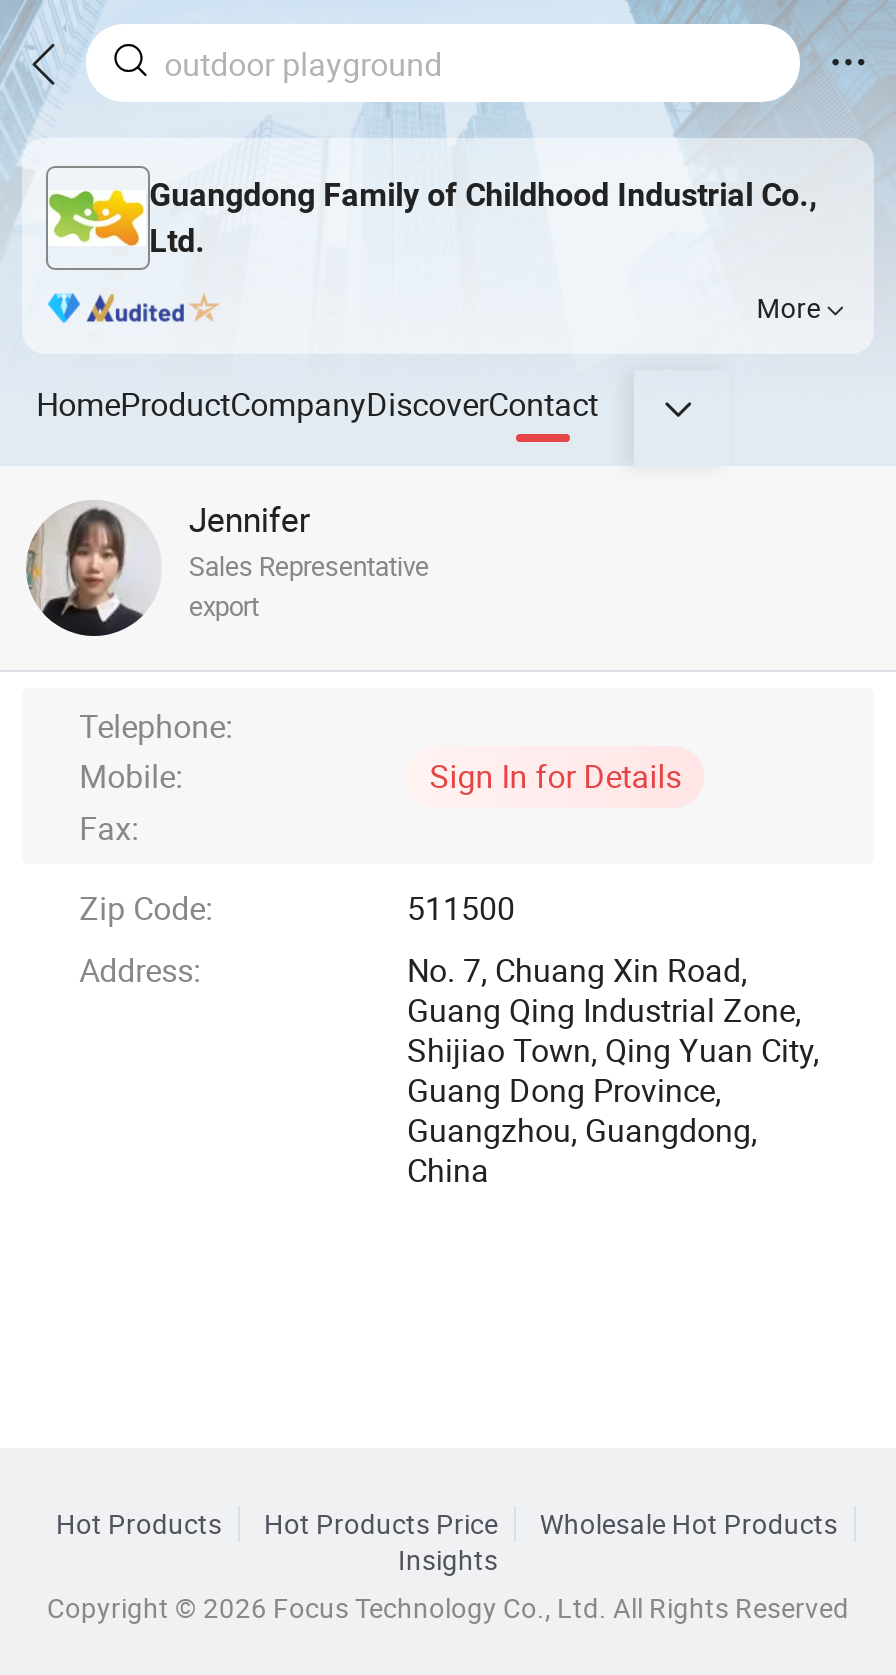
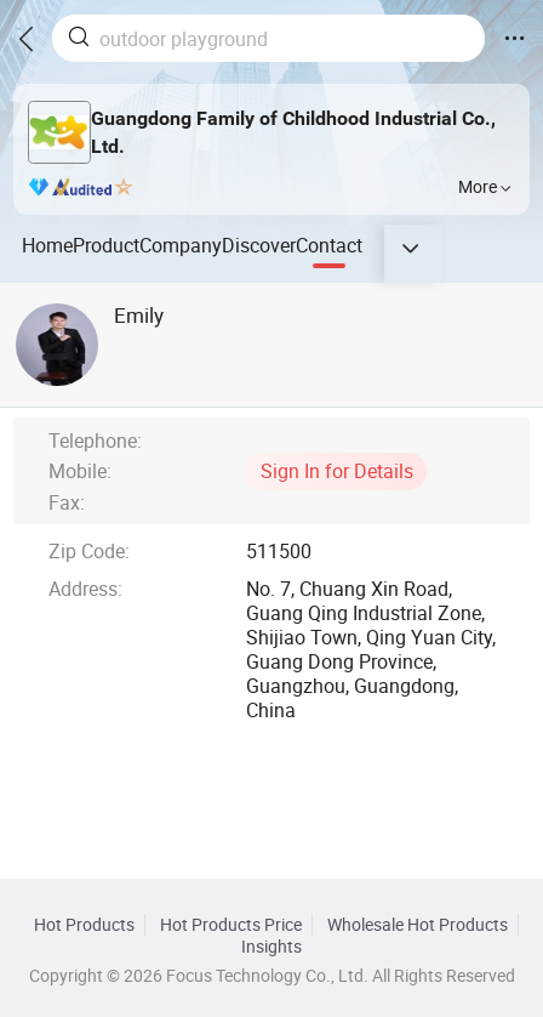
[26,496,429,634] [image] | Jennifer | Sales Representative | export -> [16,301,164,386] [image] | Emily

